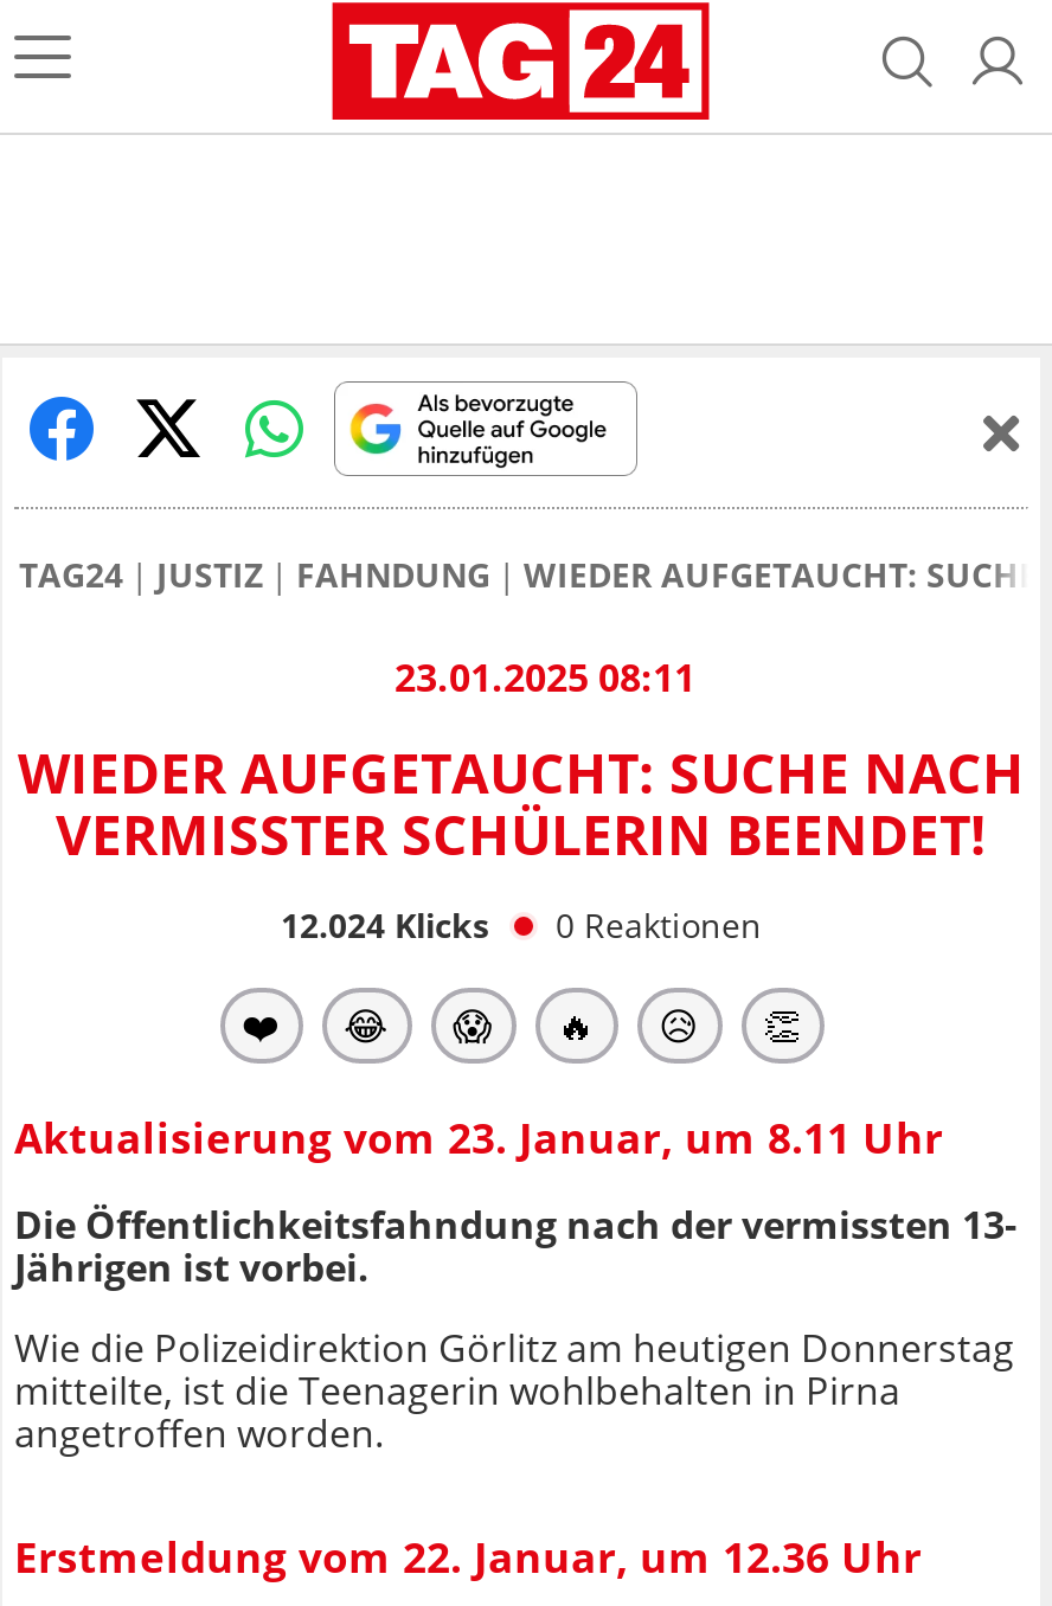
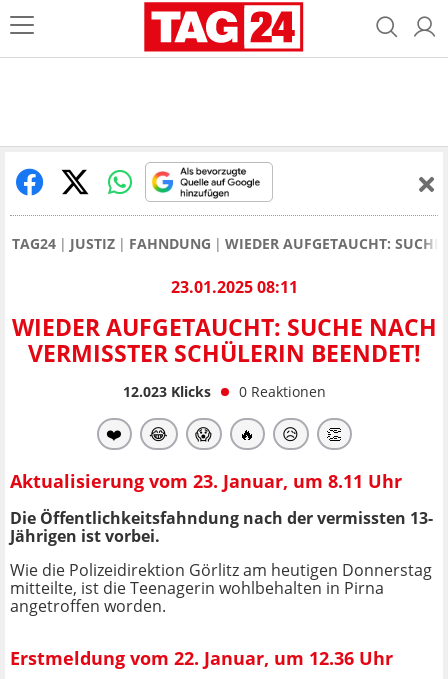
[281,902,762,947] 12.024 Klicks 0 Reaktionen -> [122,382,325,401] 12.023 Klicks 0 Reaktionen

